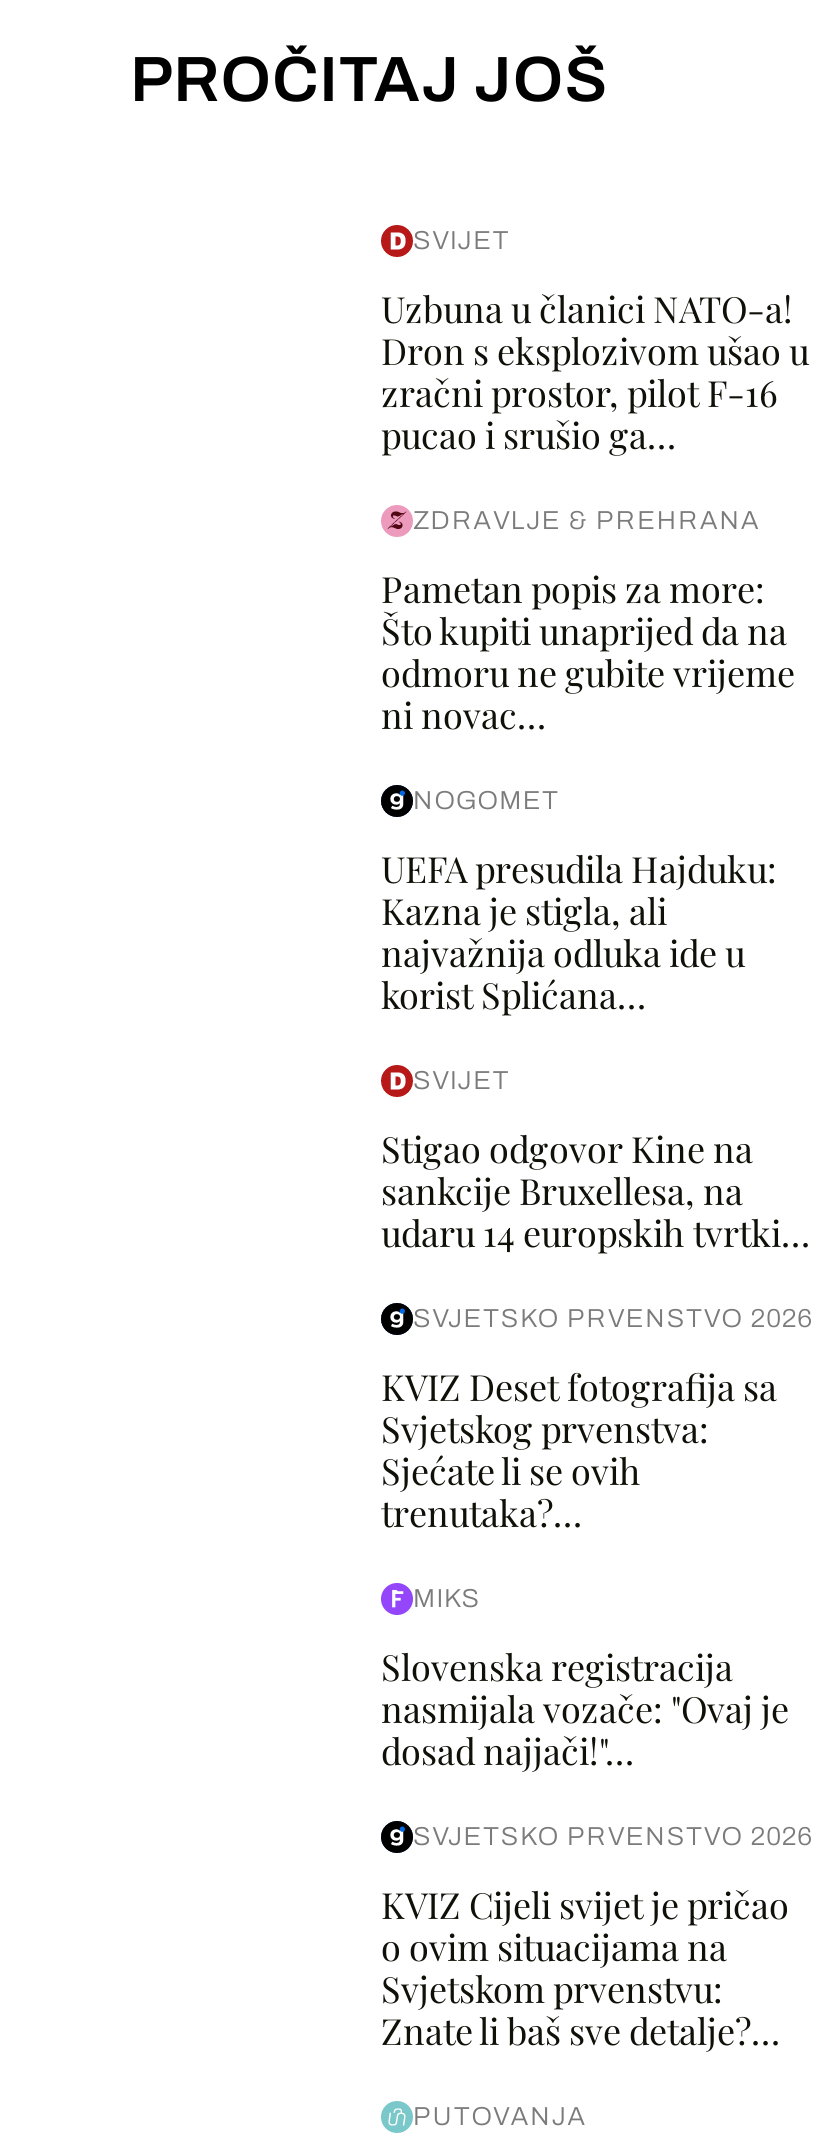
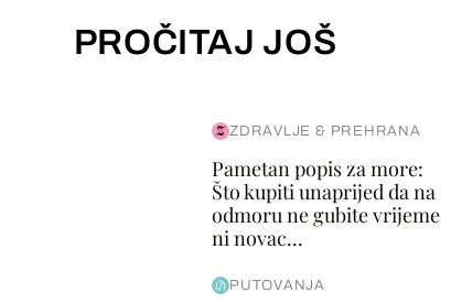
[381,227,809,459] SVIJET | Uzbuna u članici NATO-a! | Dron s eksplozivom ušao u | zračni prostor, pilot F-16 | pucao i srušio ga... -> none
[381,787,813,2055] NOGOMET | UEFA presudila Hajduku: | Kazna je stigla, ali | najvažnija odluka ide u | korist Splićana... | SVIJET | Stigao odgovor Kine na | sankcije Bruxellesa, na | udaru 14 europskih tvrtki... | SVJETSKO PRVENSTVO 2026 | KVIZ Deset fotografija sa | Svjetskog prvenstva: | Sjećate li se ovih | trenutaka?... | MIKS | Slovenska registracija | nasmijala vozače: "Ovaj je | dosad najjači!"... | SVJETSKO PRVENSTVO 2026 | KVIZ Cijeli svijet je pričao | o ovim situacijama na | Svjetskom prvenstvu: | Znate li baš sve detalje?... -> none

